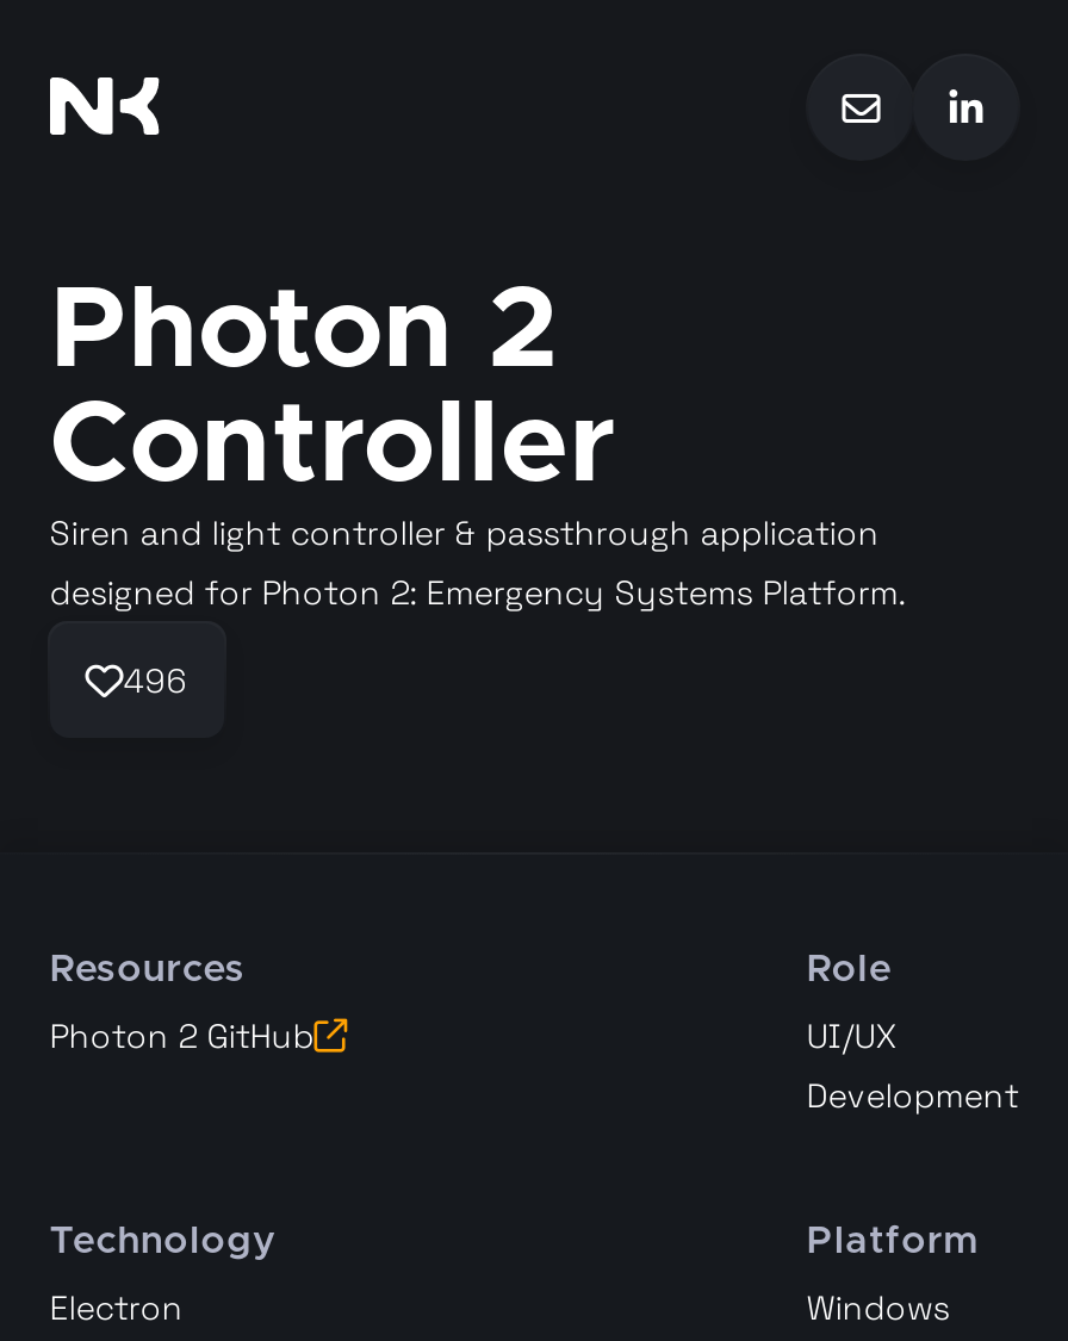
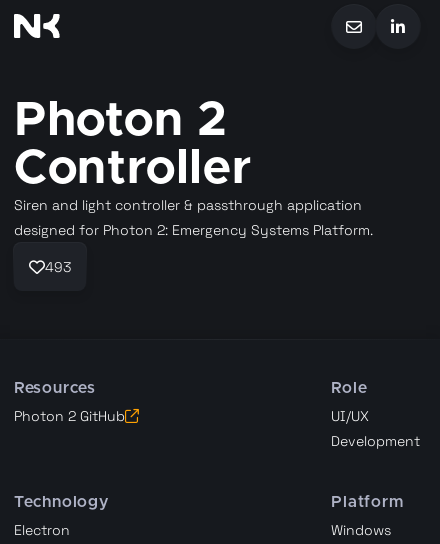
[123,659,188,702] 496 -> [45,258,71,276] 493

